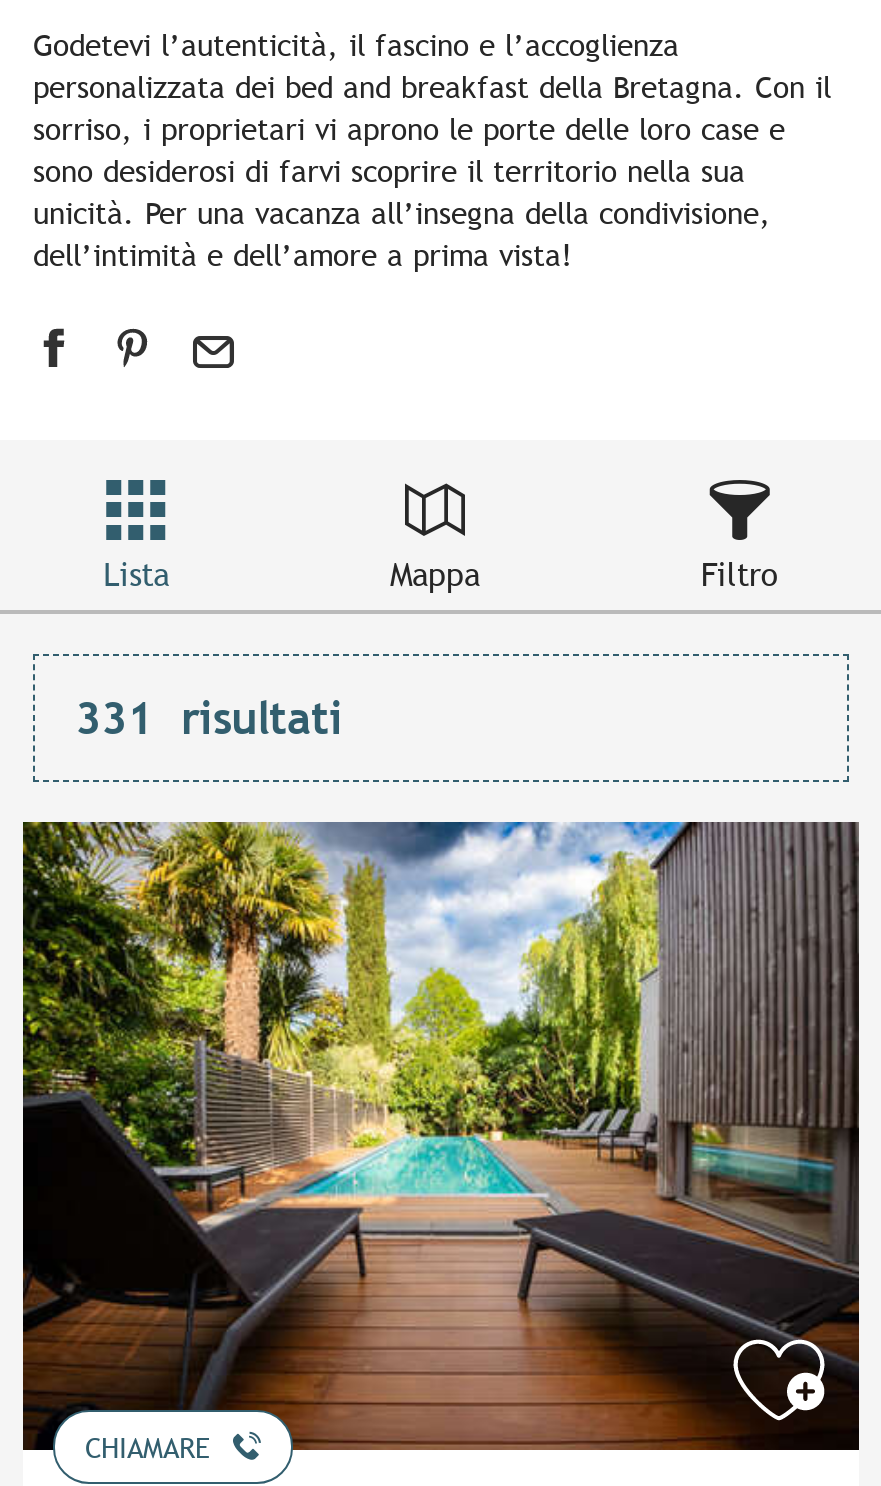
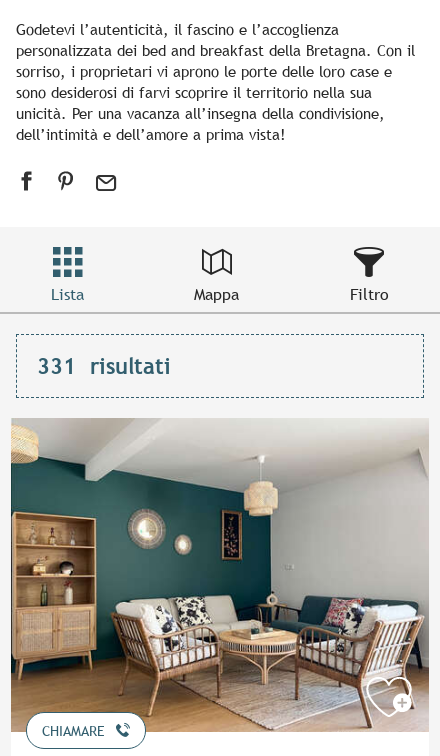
[21,820,861,1452] [image] -> [10,418,430,733] [image]

